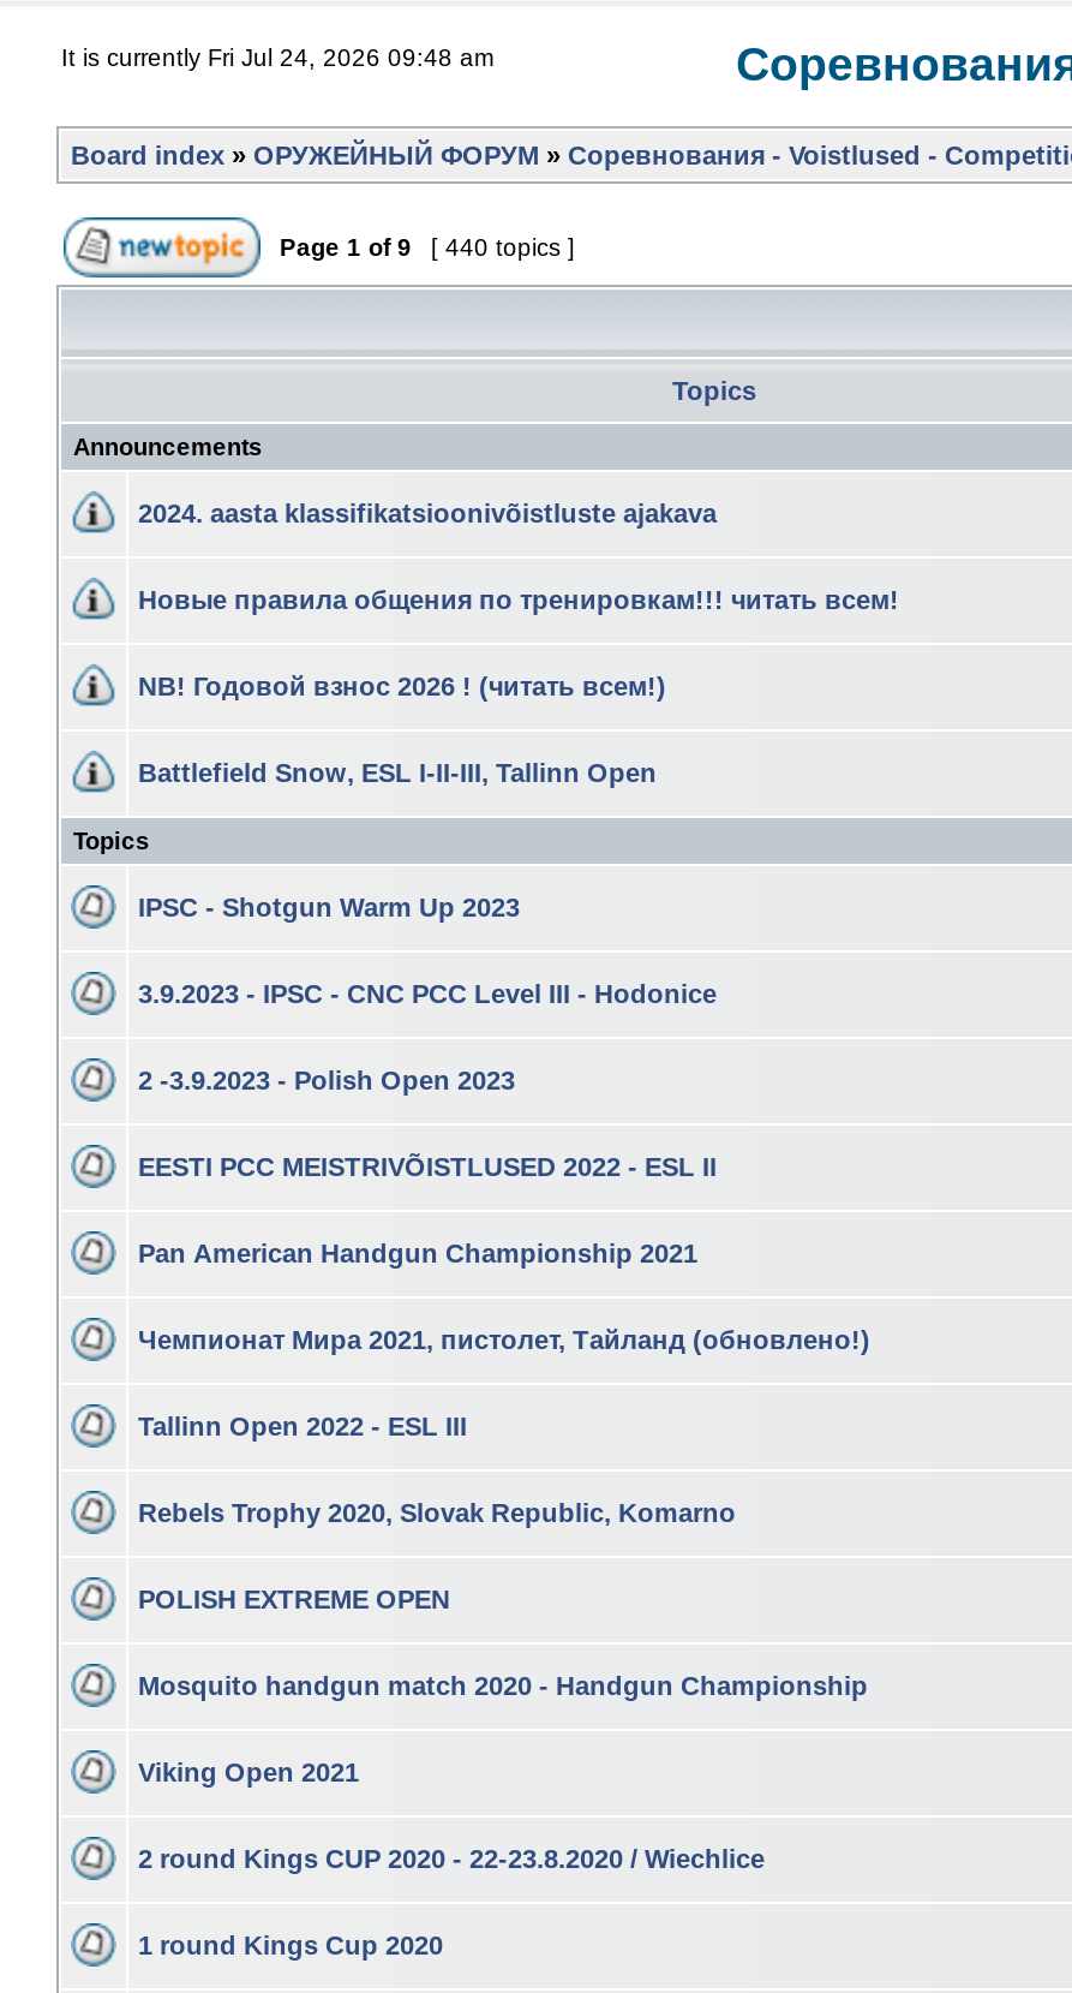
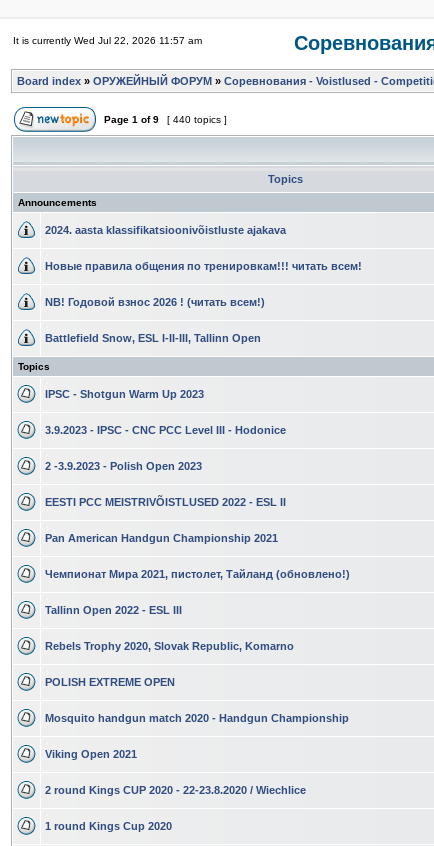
[61,44,493,71] It is currently Fri Jul 24, 2026 09:48 am -> [13,35,202,46] It is currently Wed Jul 22, 2026 11:57 am

